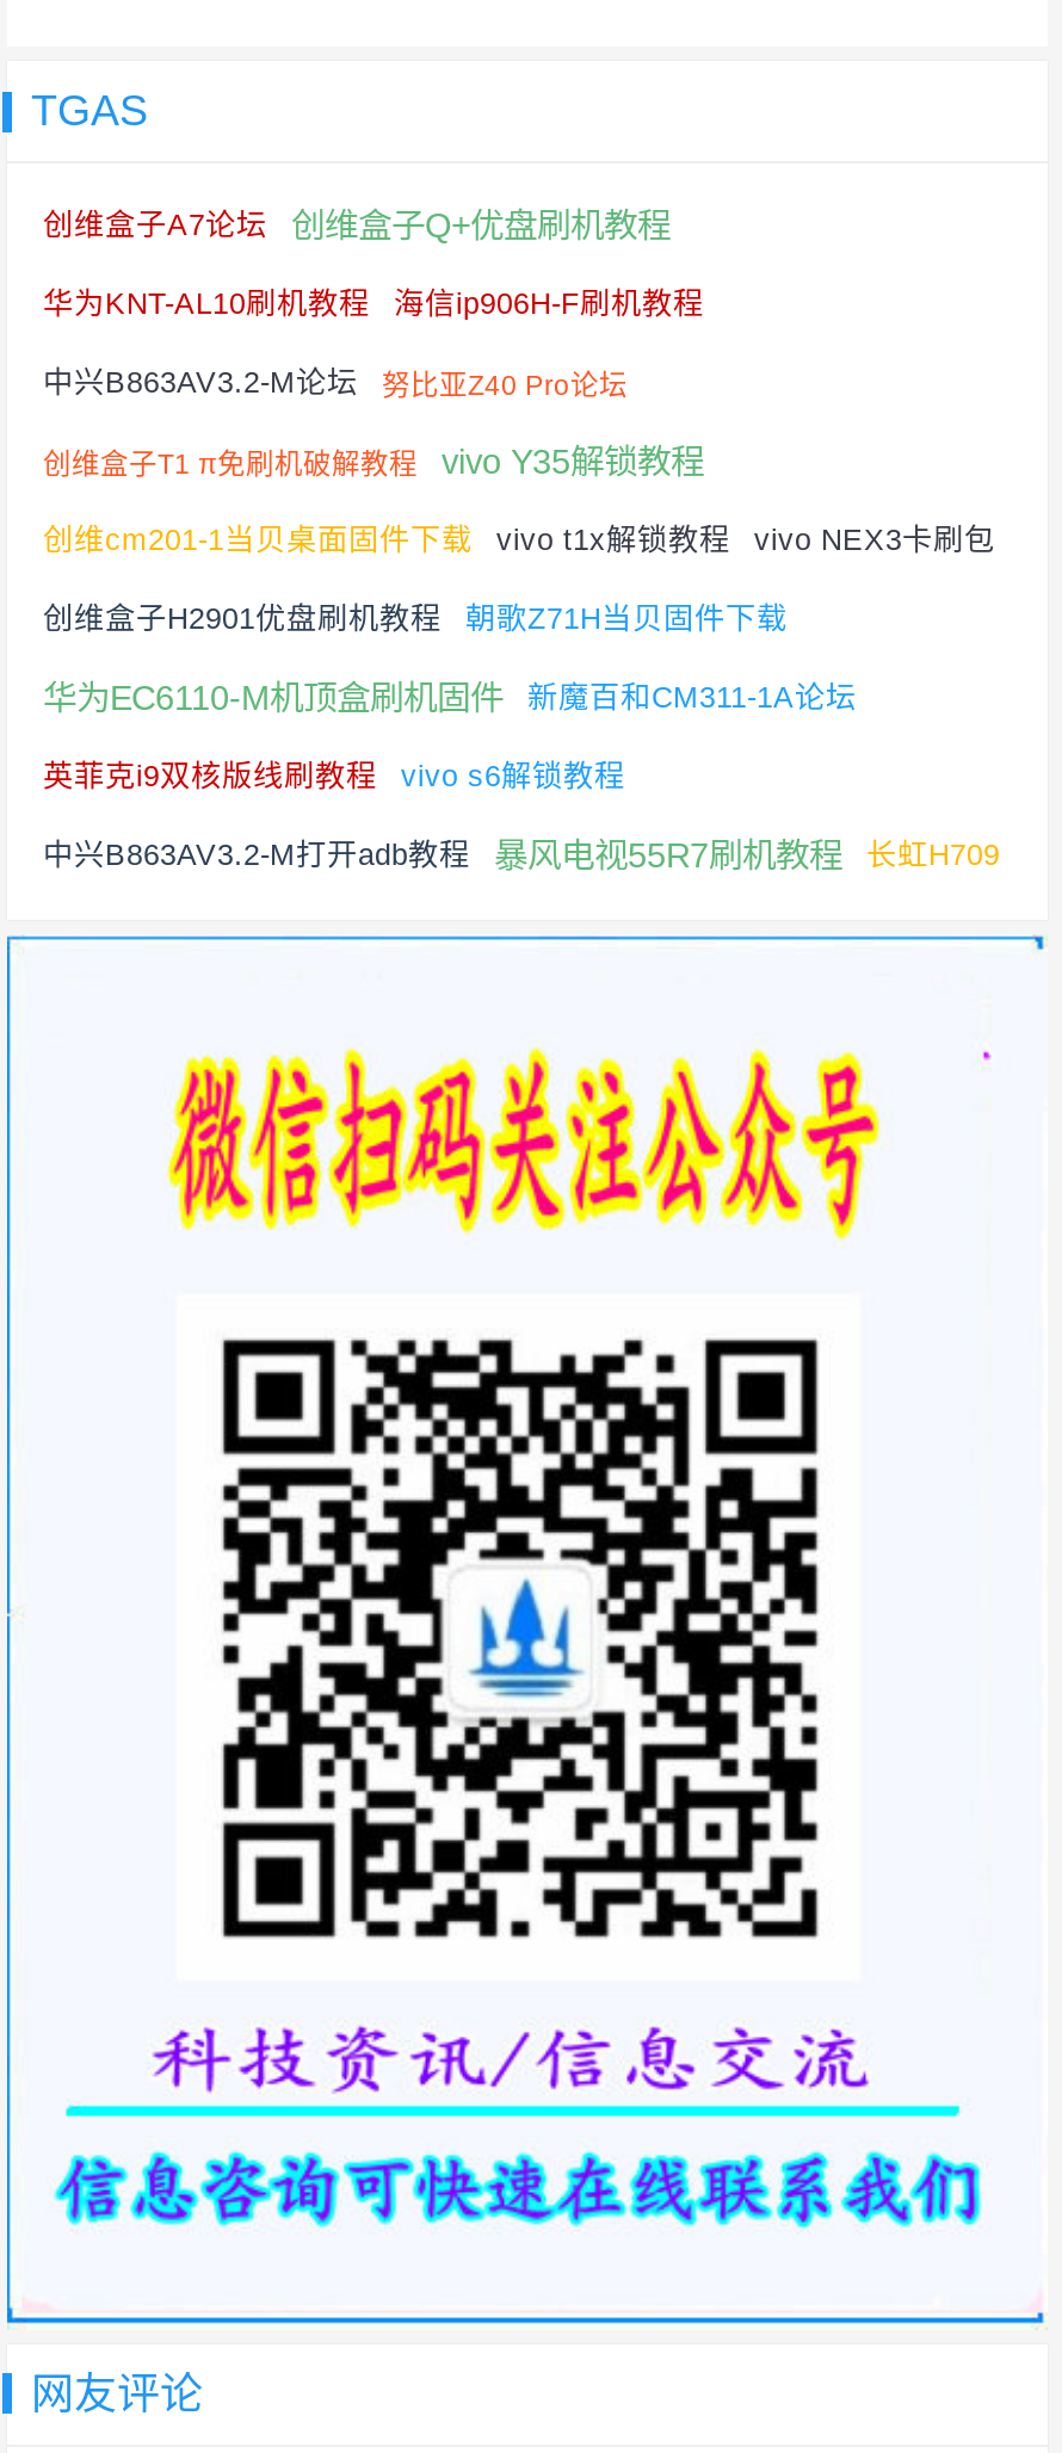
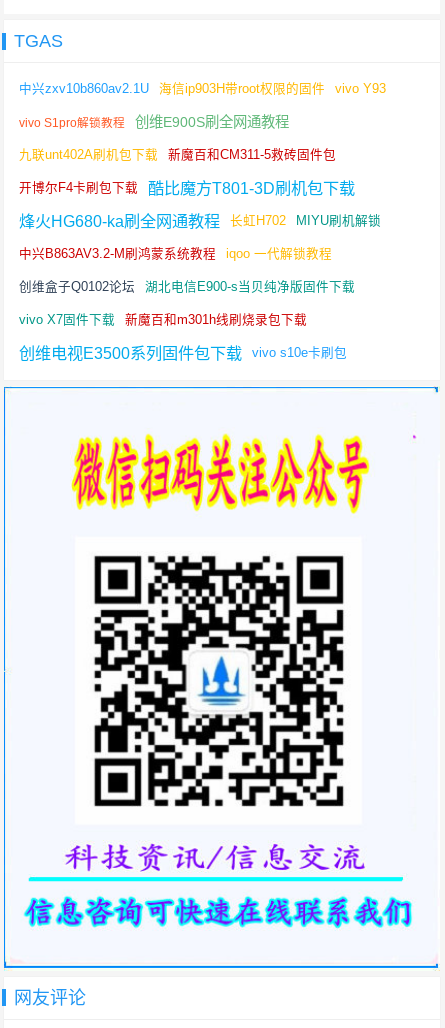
[43,207,671,245] 创维盒子A7论坛 | 创维盒子Q+优盘刷机教程 -> [19,82,386,96] 中兴zxv10b860av2.1U | 海信ip903H带root权限的固件 | vivo Y93
[43,288,704,321] 华为KNT-AL10刷机教程 | 海信ip906H-F刷机教程 -> [19,114,289,130] vivo S1pro解锁教程 | 创维E900S刷全网通教程
[43,367,628,400] 中兴B863AV3.2-M论坛 | 努比亚Z40 Pro论坛 -> [19,148,336,162] 九联unt402A刷机包下载 | 新魔百和CM311-5救砖固件包
[43,443,704,481] 创维盒子T1 π免刷机破解教程 | vivo Y35解锁教程 -> [19,179,355,197] 开博尔F4卡刷包下载 | 酷比魔方T801-3D刷机包下载
[43,524,995,558] 创维cm201-1当贝桌面固件下载 | vivo t1x解锁教程 | vivo NEX3卡刷包 -> [19,212,381,230] 烽火HG680-ka刷全网通教程 | 长虹H702 | MIYU刷机解锁
[43,603,788,636] 创维盒子H2901优盘刷机教程 | 朝歌Z71H当贝固件下载 -> [19,247,332,261] 中兴B863AV3.2-M刷鸿蒙系统教程 | iqoo 一代解锁教程
[43,679,857,718] 华为EC6110-M机顶盒刷机固件 | 新魔百和CM311-1A论坛 -> [19,280,355,294] 创维盒子Q0102论坛 | 湖北电信E900-s当贝纯净版固件下载
[43,760,625,794] 英菲克i9双核版线刷教程 | vivo s6解锁教程 -> [19,313,307,327] vivo X7固件下载 | 新魔百和m301h线刷烧录包下载
[43,837,1000,875] 中兴B863AV3.2-M打开adb教程 | 暴风电视55R7刷机教程 | 长虹H709 -> [19,344,347,362] 创维电视E3500系列固件包下载 | vivo s10e卡刷包

